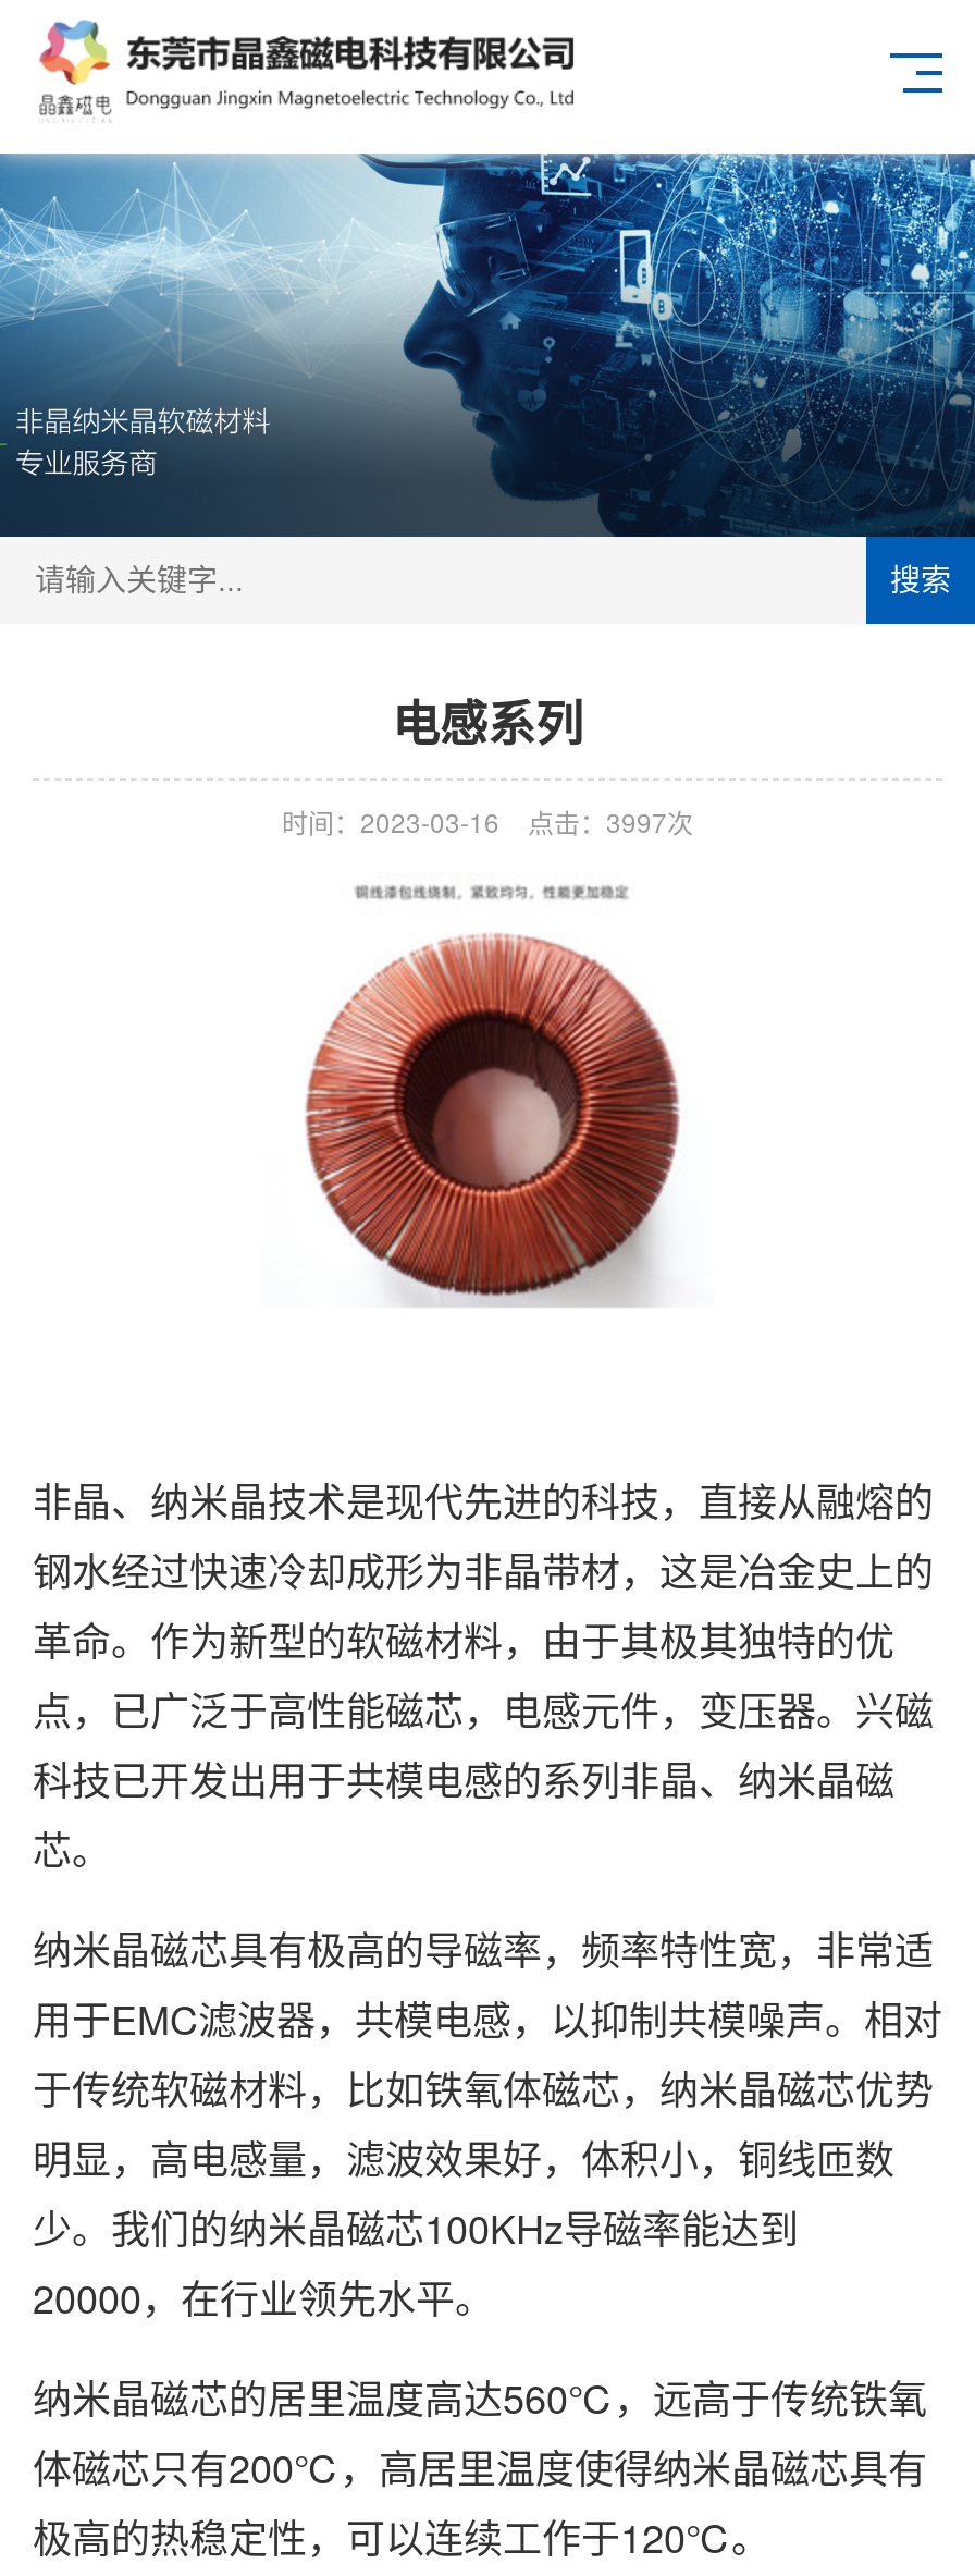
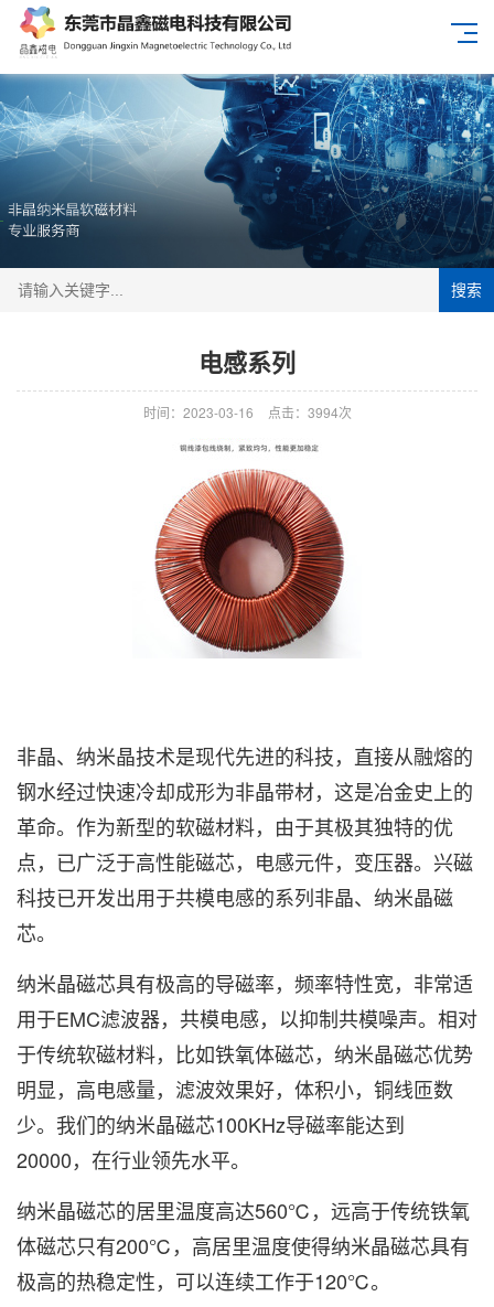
[282,802,693,839] 时间：2023-03-16 点击：3997次 -> [143,403,351,421] 时间：2023-03-16 点击：3994次

